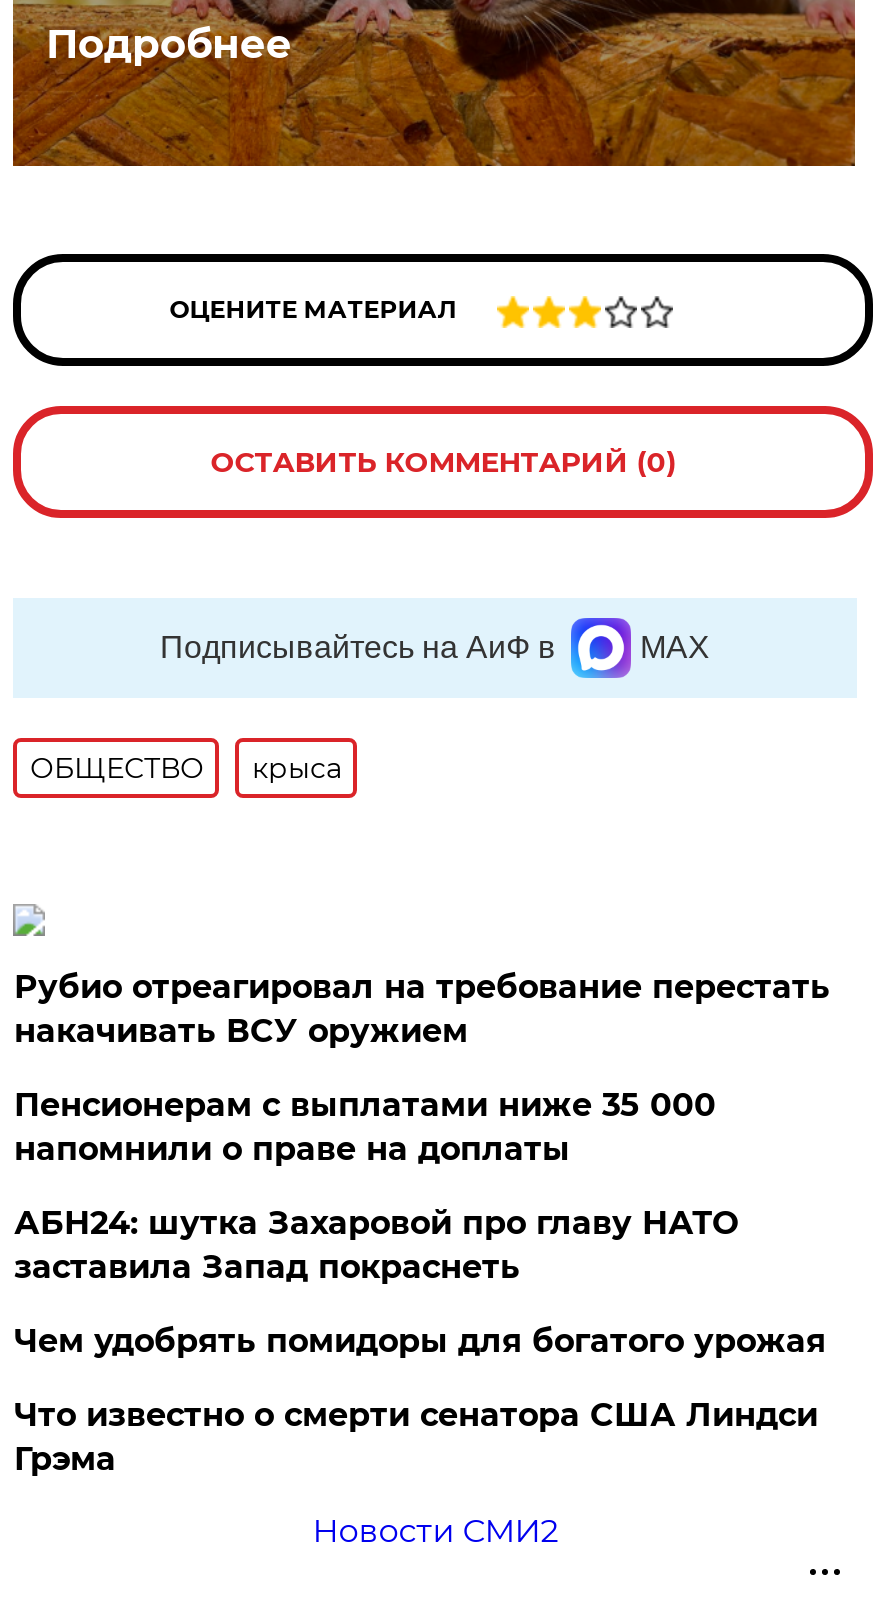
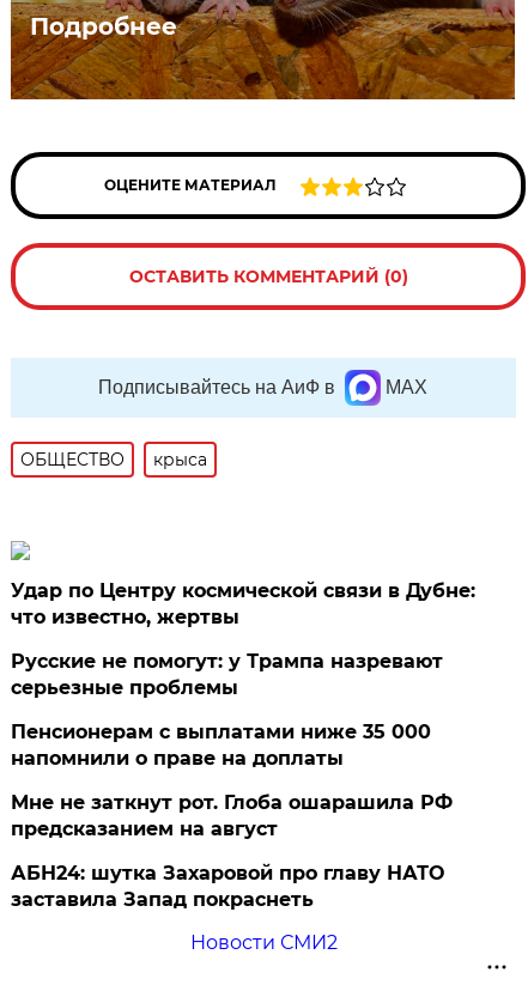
[14,969,830,1051] Рубио отреагировал на требование перестать | накачивать ВСУ оружием -> [11,580,476,699] Удар по Центру космической связи в Дубне: | что известно, жертвы | Русские не помогут: у Трампа назревают | серьезные проблемы
moved [14,1087,716,1169] -> [11,721,431,770]: Пенсионерам с выплатами ниже 35 000 | напомнили о праве на доплаты
none -> [11,792,453,841] Мне не заткнут рот. Глоба ошарашила РФ | предсказанием на август
moved [14,1205,738,1287] -> [11,862,445,911]: АБН24: шутка Захаровой про главу НАТО | заставила Запад покраснеть
[14,1323,826,1479] Чем удобрять помидоры для богатого урожая | Что известно о смерти сенатора США Линдси | Грэма -> none

